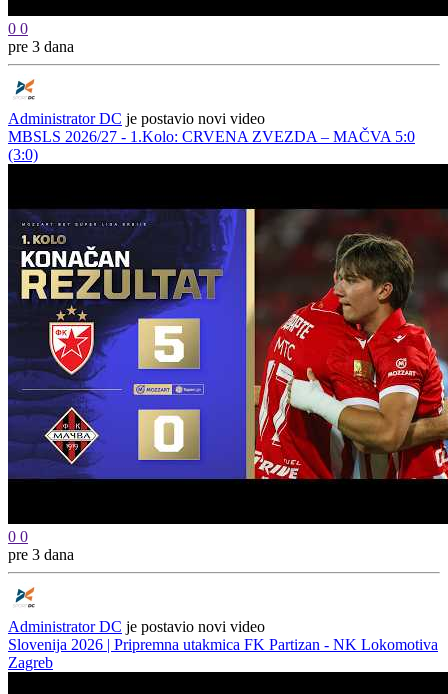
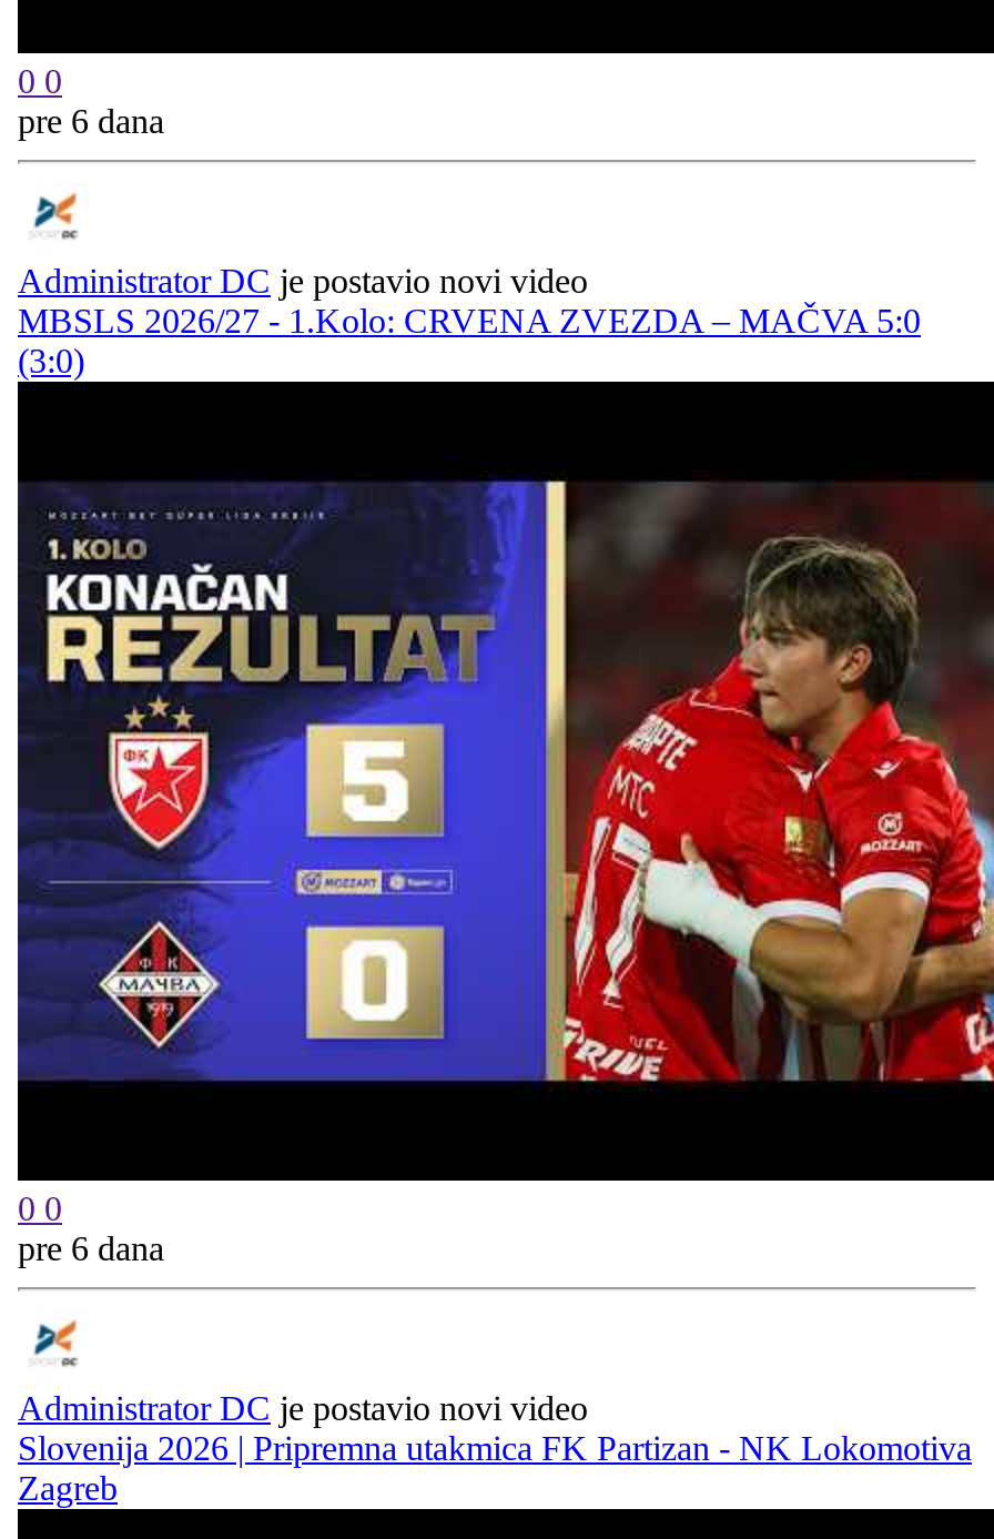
[8,38,74,55] pre 3 dana -> [18,102,164,140] pre 6 dana
[8,546,74,563] pre 3 dana -> [18,1229,164,1267] pre 6 dana

